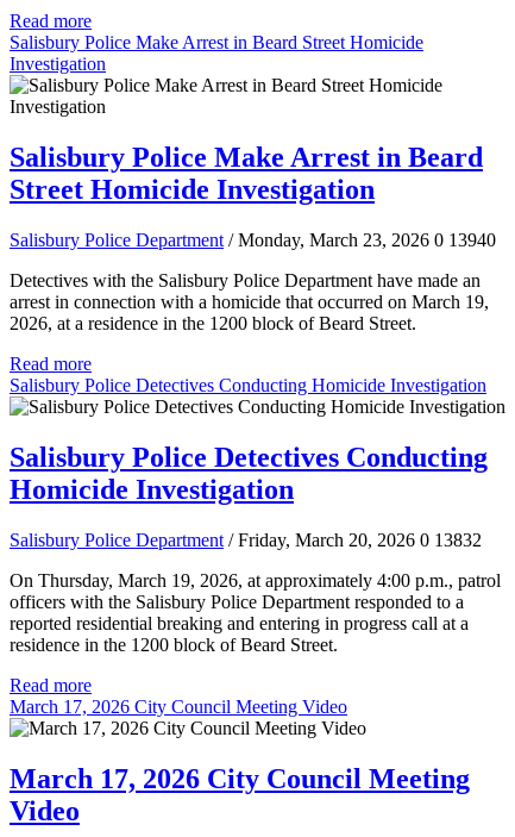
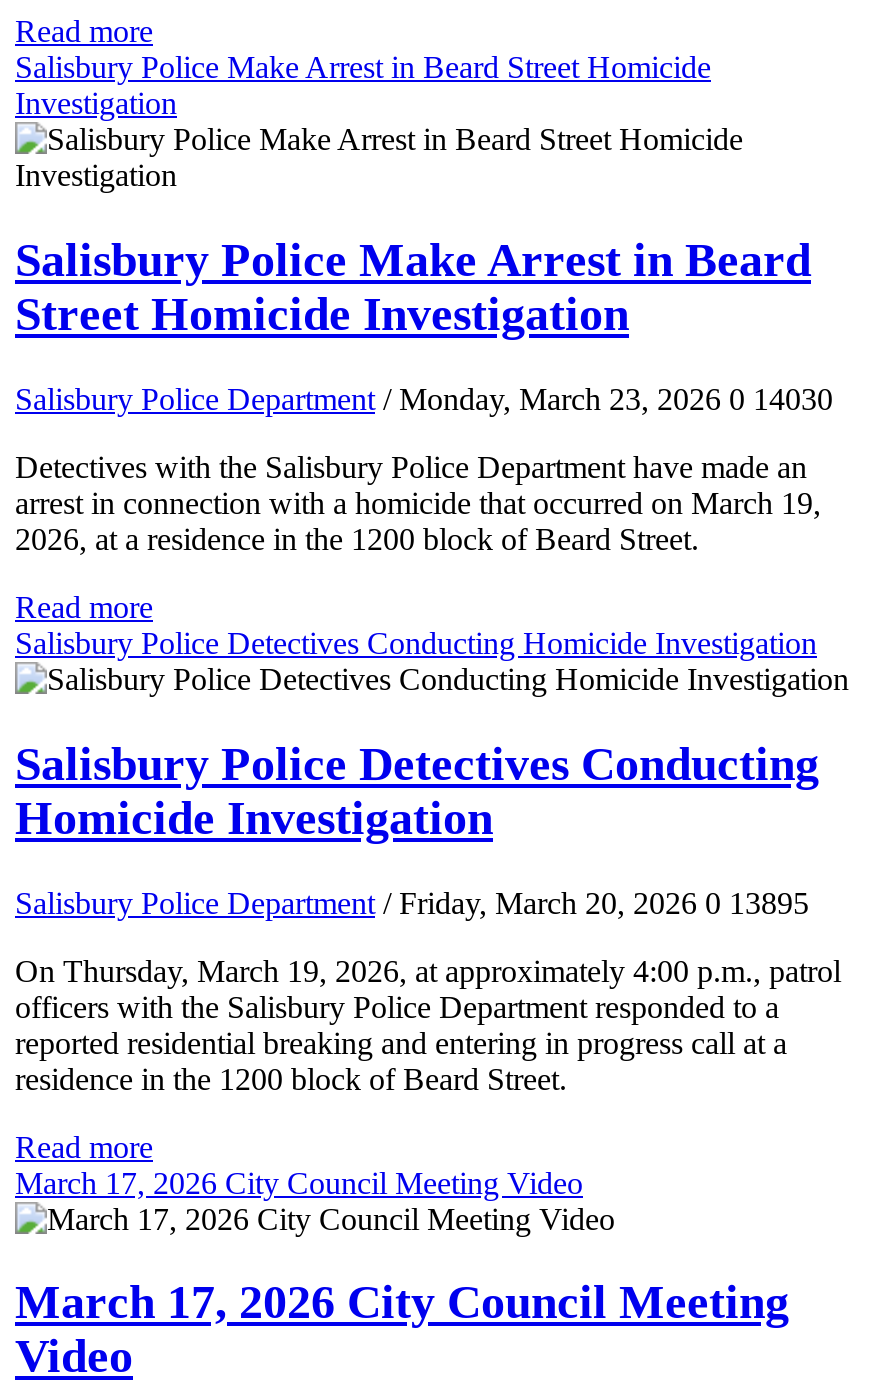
[10,230,496,250] Salisbury Police Department / Monday, March 23, 2026 0 13940 -> [15,381,833,415] Salisbury Police Department / Monday, March 23, 2026 0 14030
[10,530,482,550] Salisbury Police Department / Friday, March 20, 2026 0 13832 -> [15,885,809,919] Salisbury Police Department / Friday, March 20, 2026 0 13895

